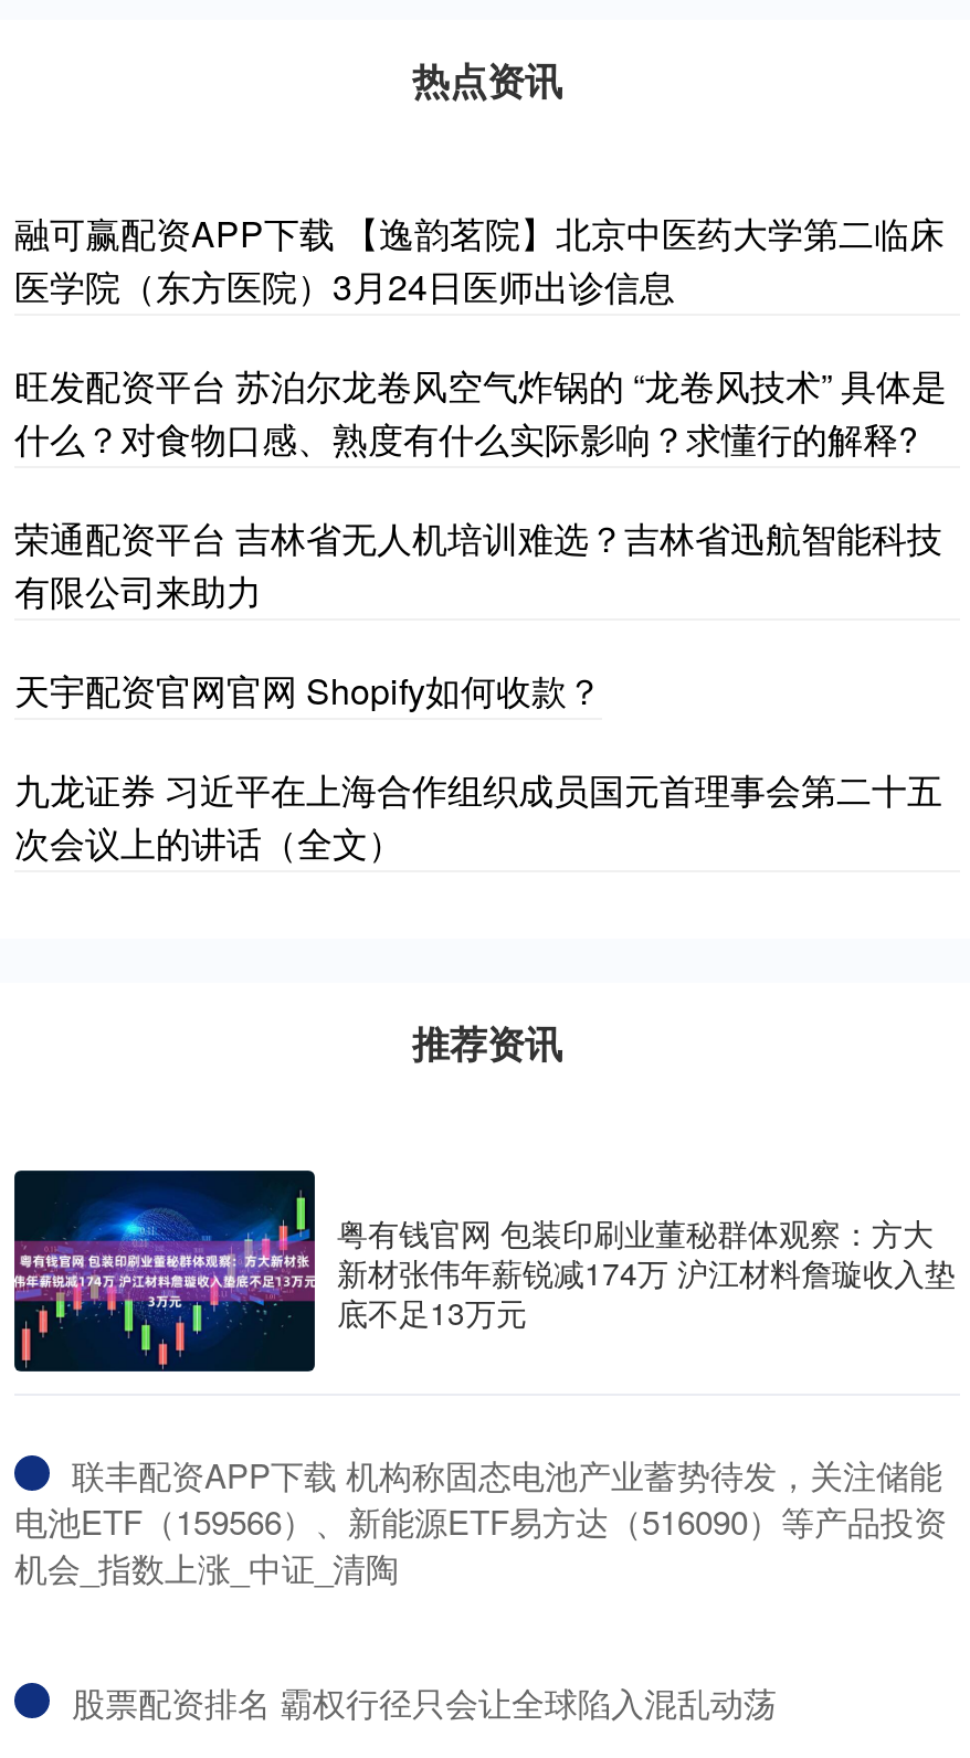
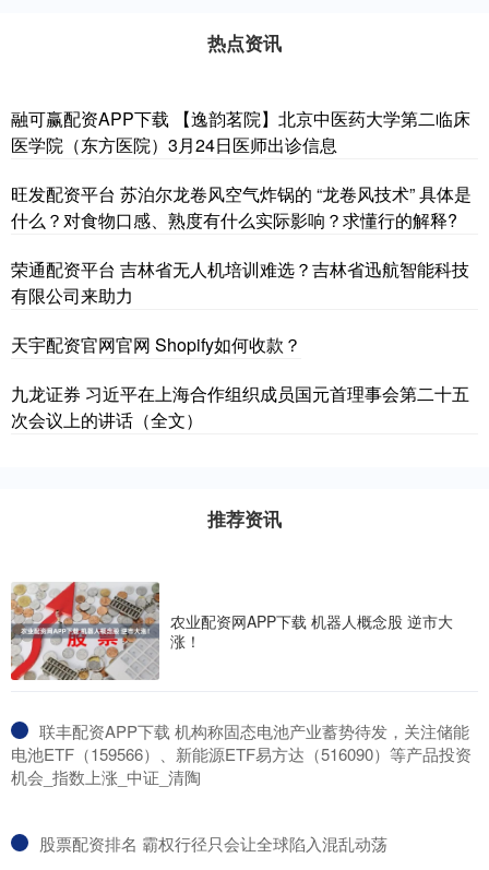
[12,1167,956,1375] [image] | 粤有钱官网 包装印刷业董秘群体观察：方大 | 新材张伟年薪锐减174万 沪江材料詹璇收入垫 | 底不足13万元 -> [10,581,453,681] [image] | 农业配资网APP下载 机器人概念股 逆市大 | 涨！

